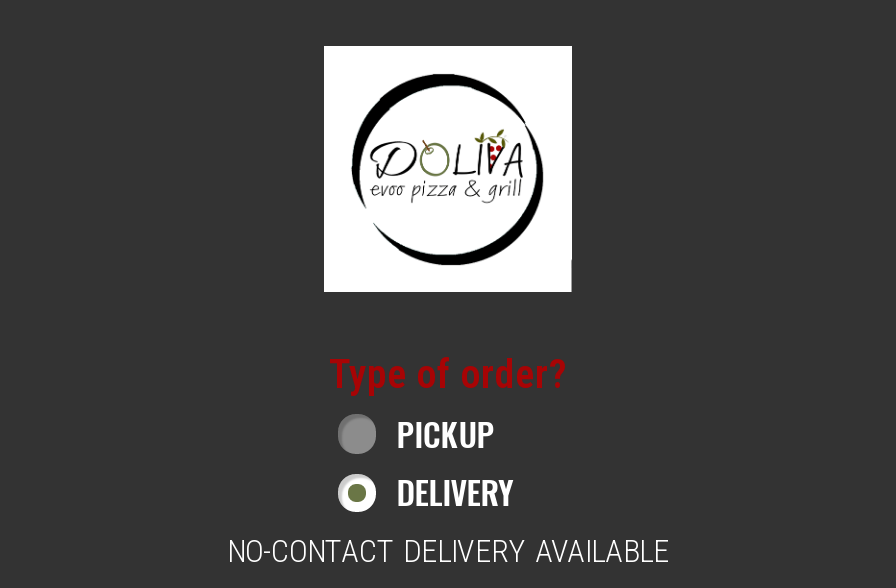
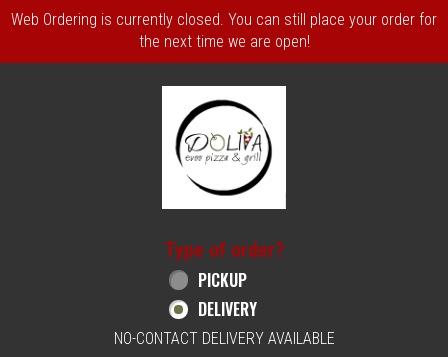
none -> [11,10,437,51] Web Ordering is currently closed. You can still place your order for | the next time we are open!

